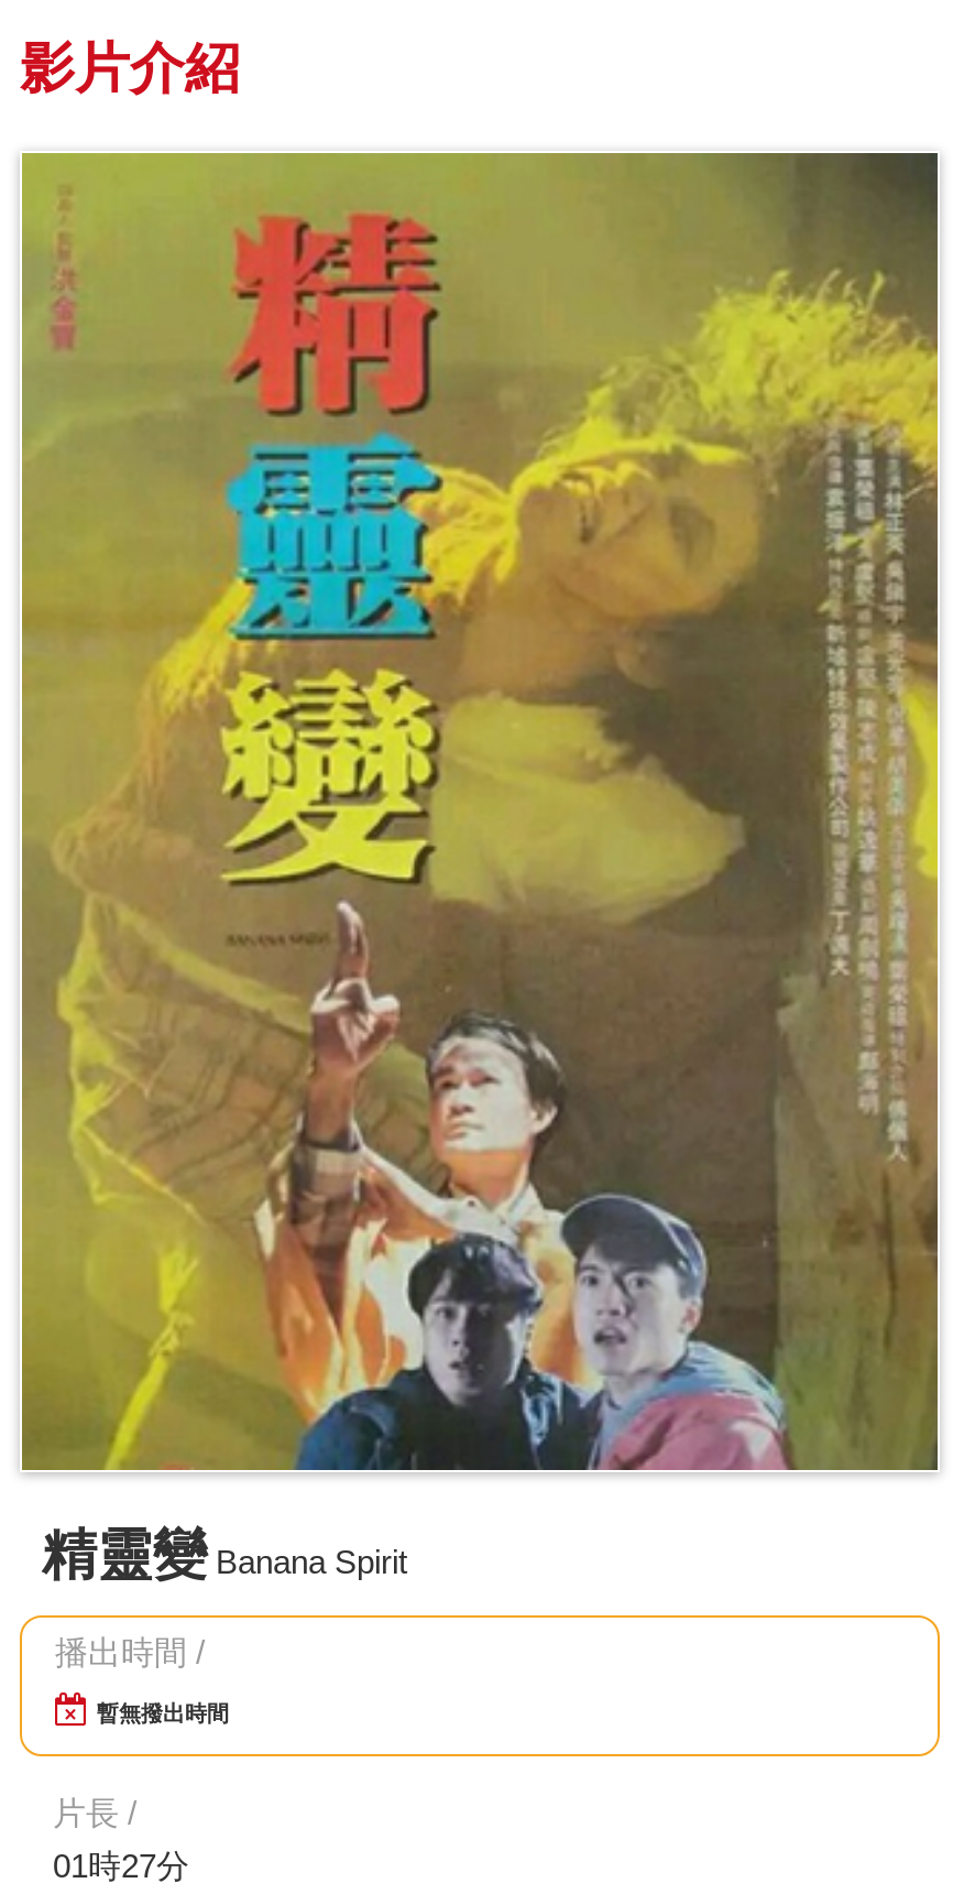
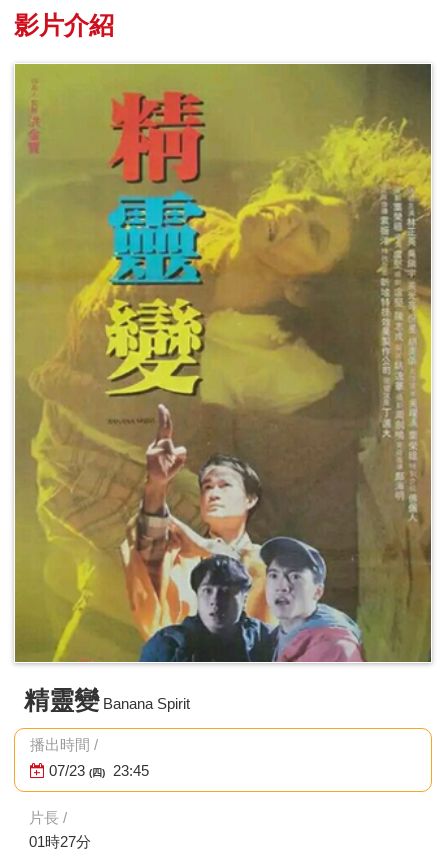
[97,1701,229,1726] 暫無撥出時間 -> [49,762,149,779] 07/23 (四) 23:45

